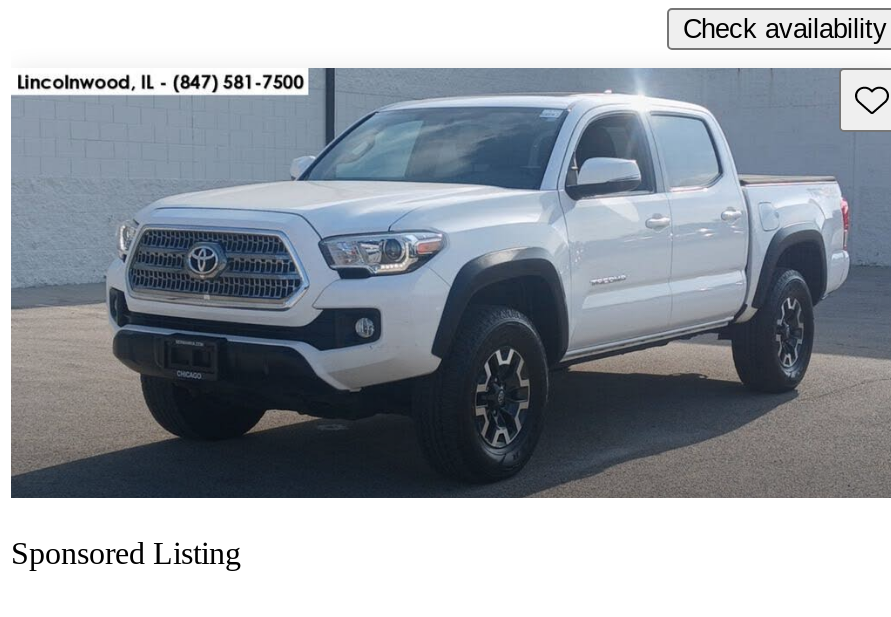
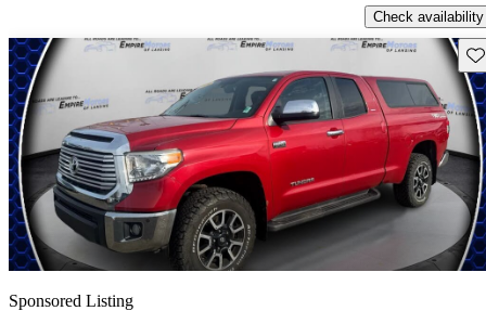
[9,66,885,500] [image] -> [8,37,483,272] [image]

